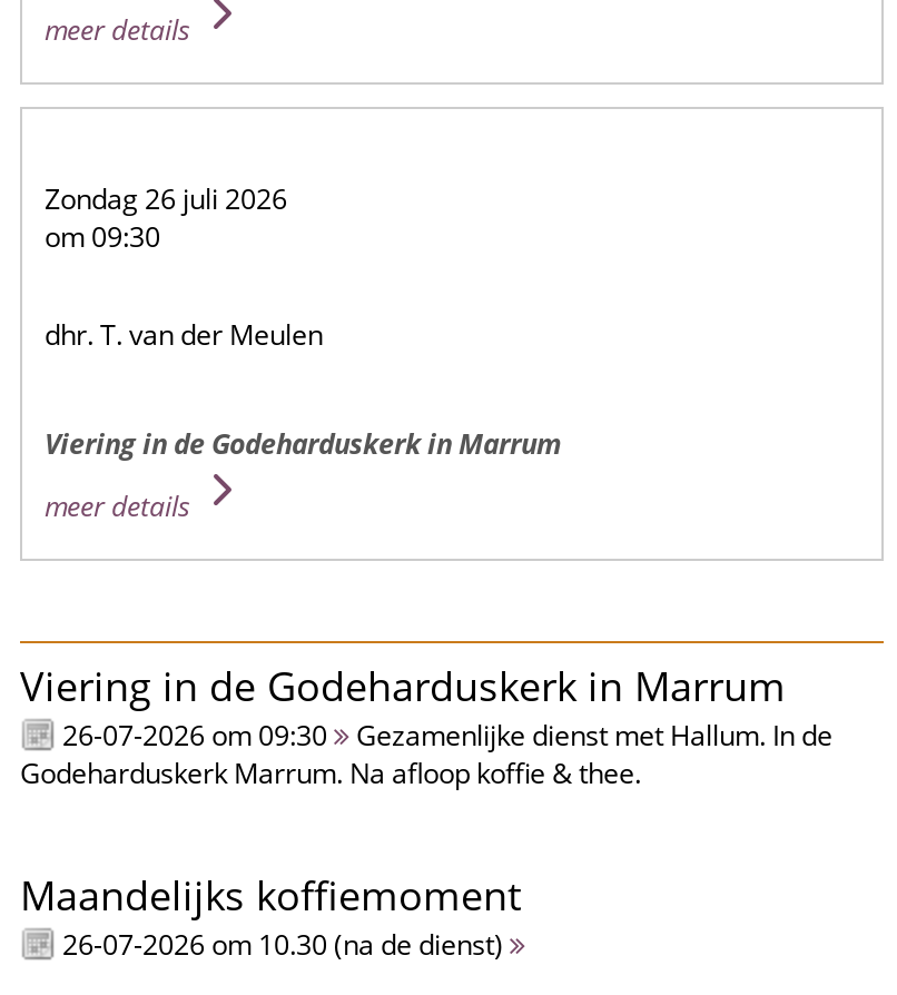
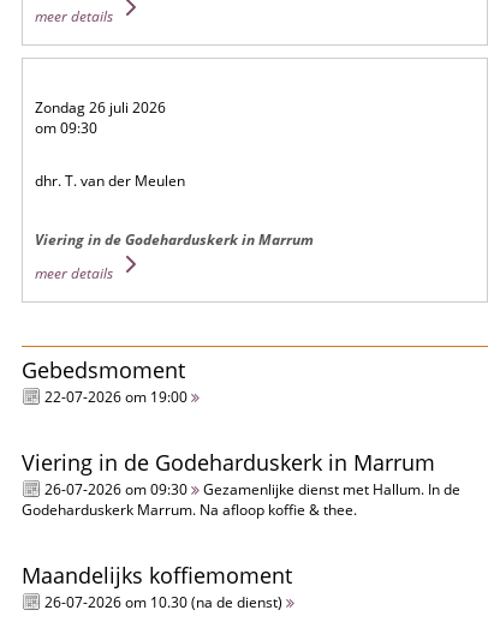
none -> [22,355,191,407] Gebedsmoment | 22-07-2026 om 19:00

